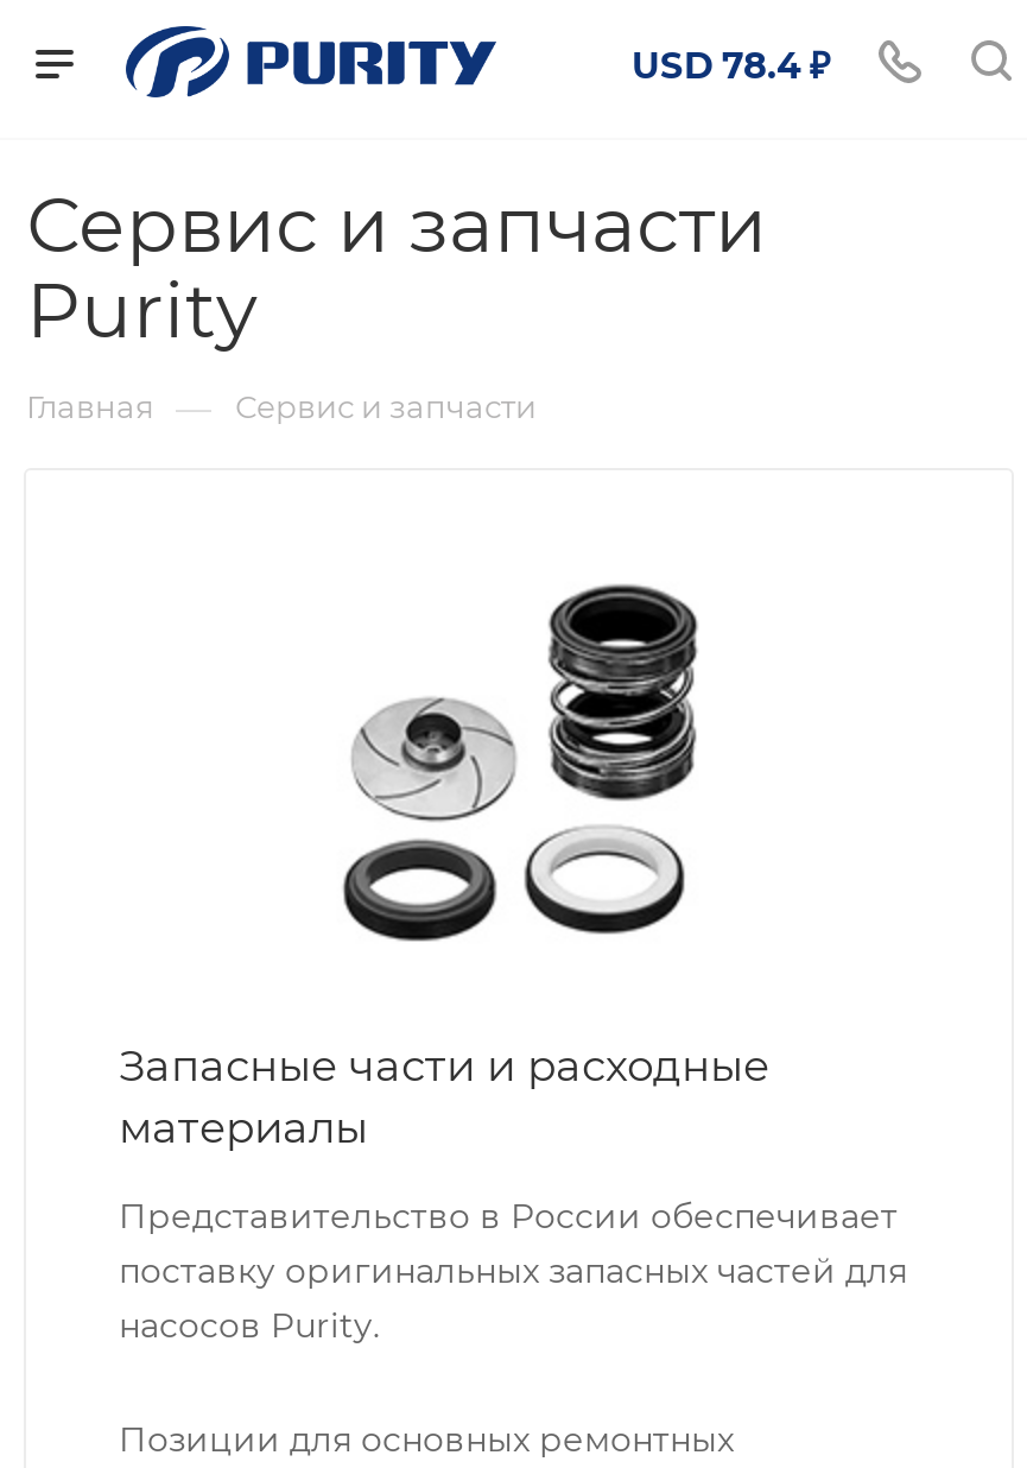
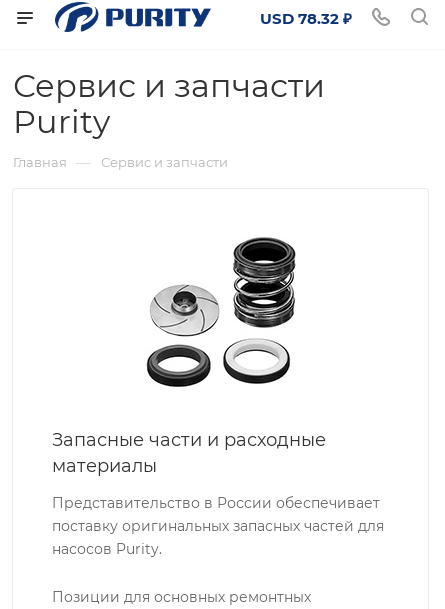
[632,43,831,88] USD 78.4 ₽ -> [260,9,352,28] USD 78.32 ₽

